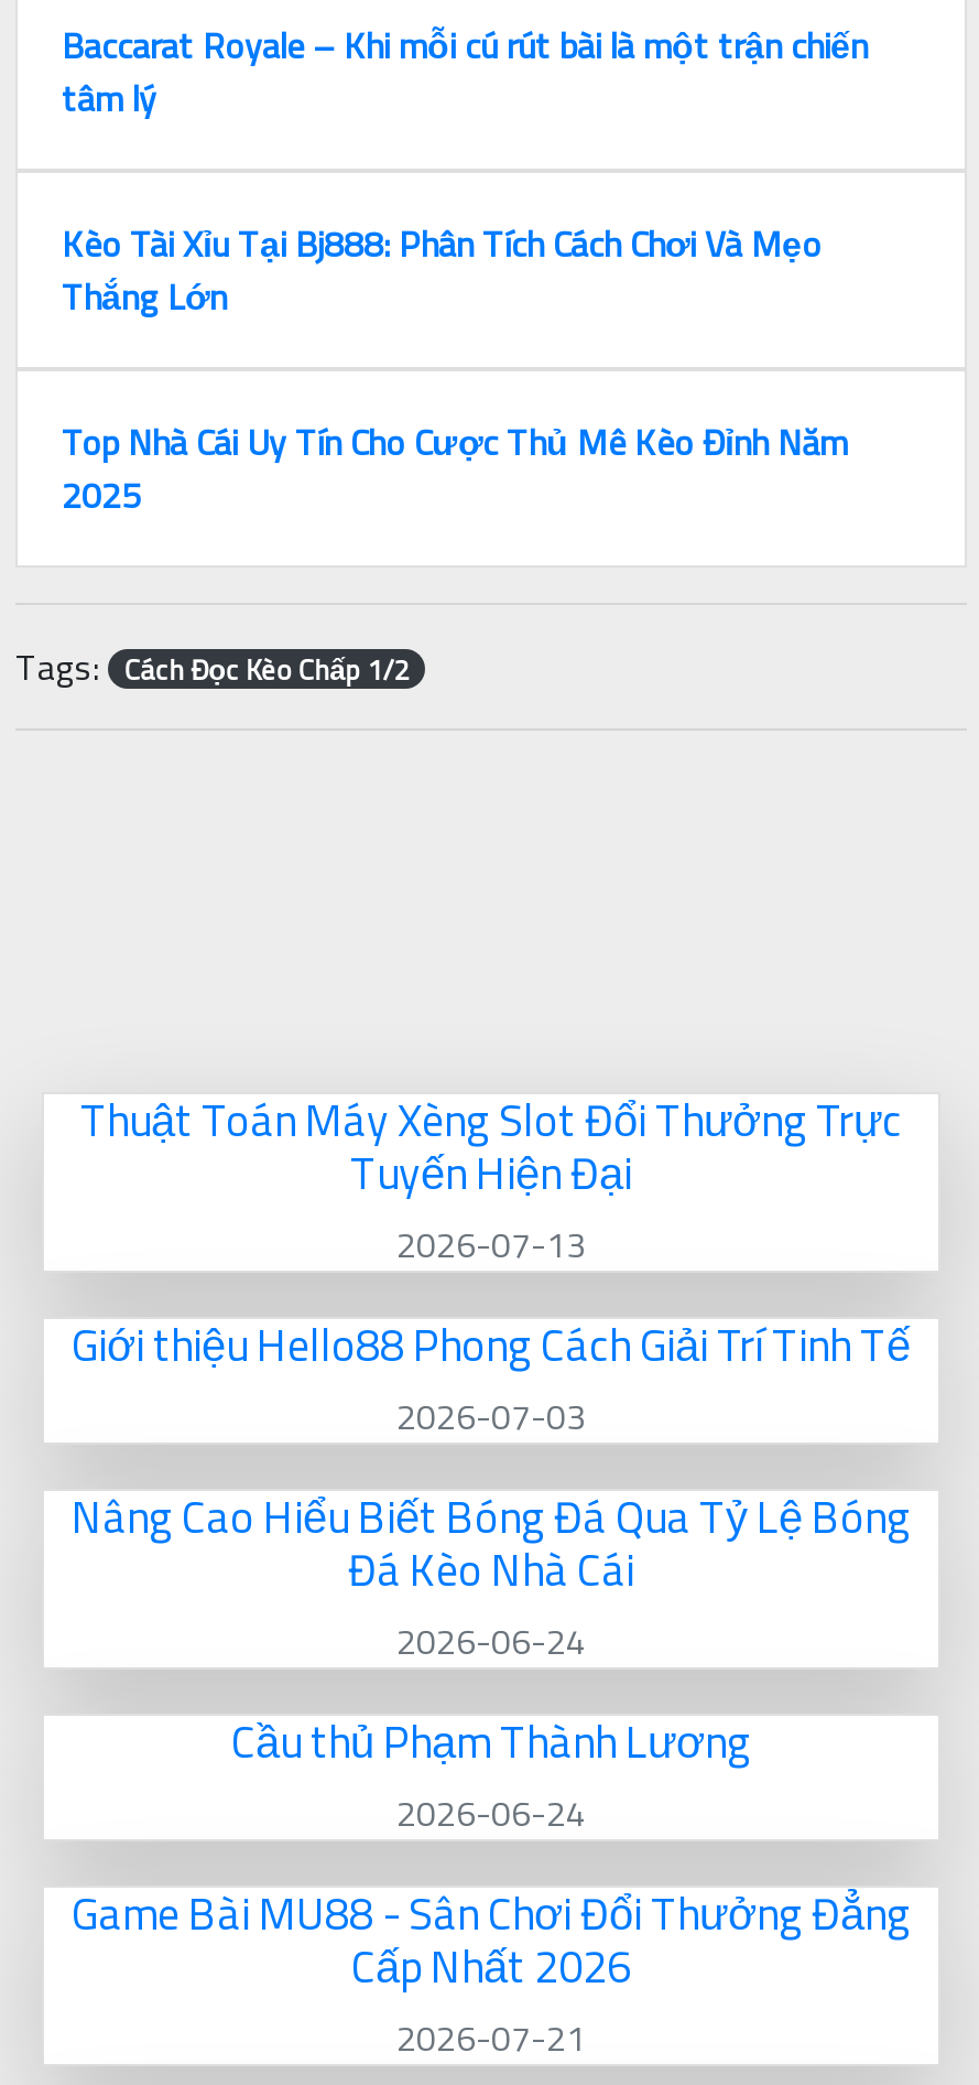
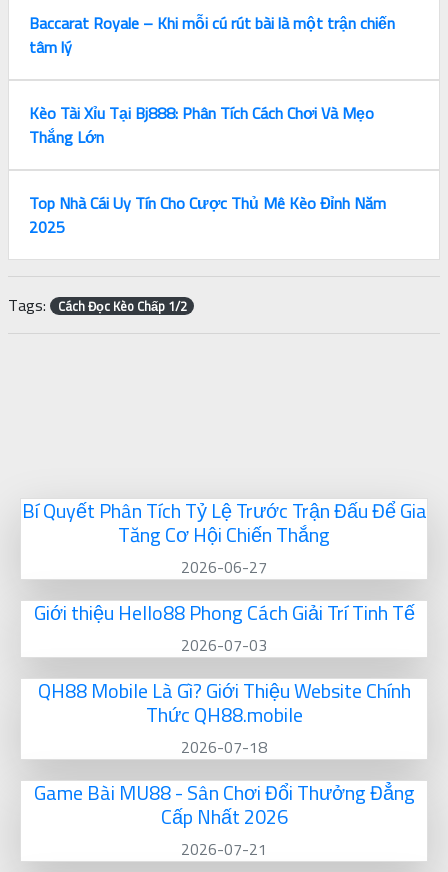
[80,1079,902,1277] Thuật Toán Máy Xèng Slot Đổi Thưởng Trực | Tuyến Hiện Đại | 2026-07-13 -> [21,492,426,582] Bí Quyết Phân Tích Tỷ Lệ Trước Trận Đấu Để Gia | Tăng Cơ Hội Chiến Thắng | 2026-06-27
[72,1476,911,1846] Nâng Cao Hiểu Biết Bóng Đá Qua Tỷ Lệ Bóng | Đá Kèo Nhà Cái | 2026-06-24 | Cầu thủ Phạm Thành Lương | 2026-06-24 -> [37,672,410,762] QH88 Mobile Là Gì? Giới Thiệu Website Chính | Thức QH88.mobile | 2026-07-18

